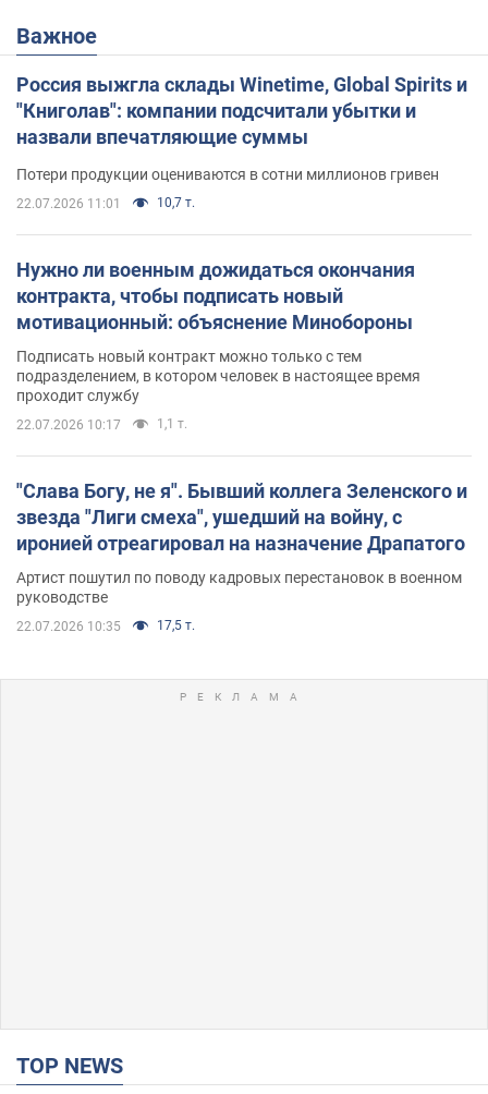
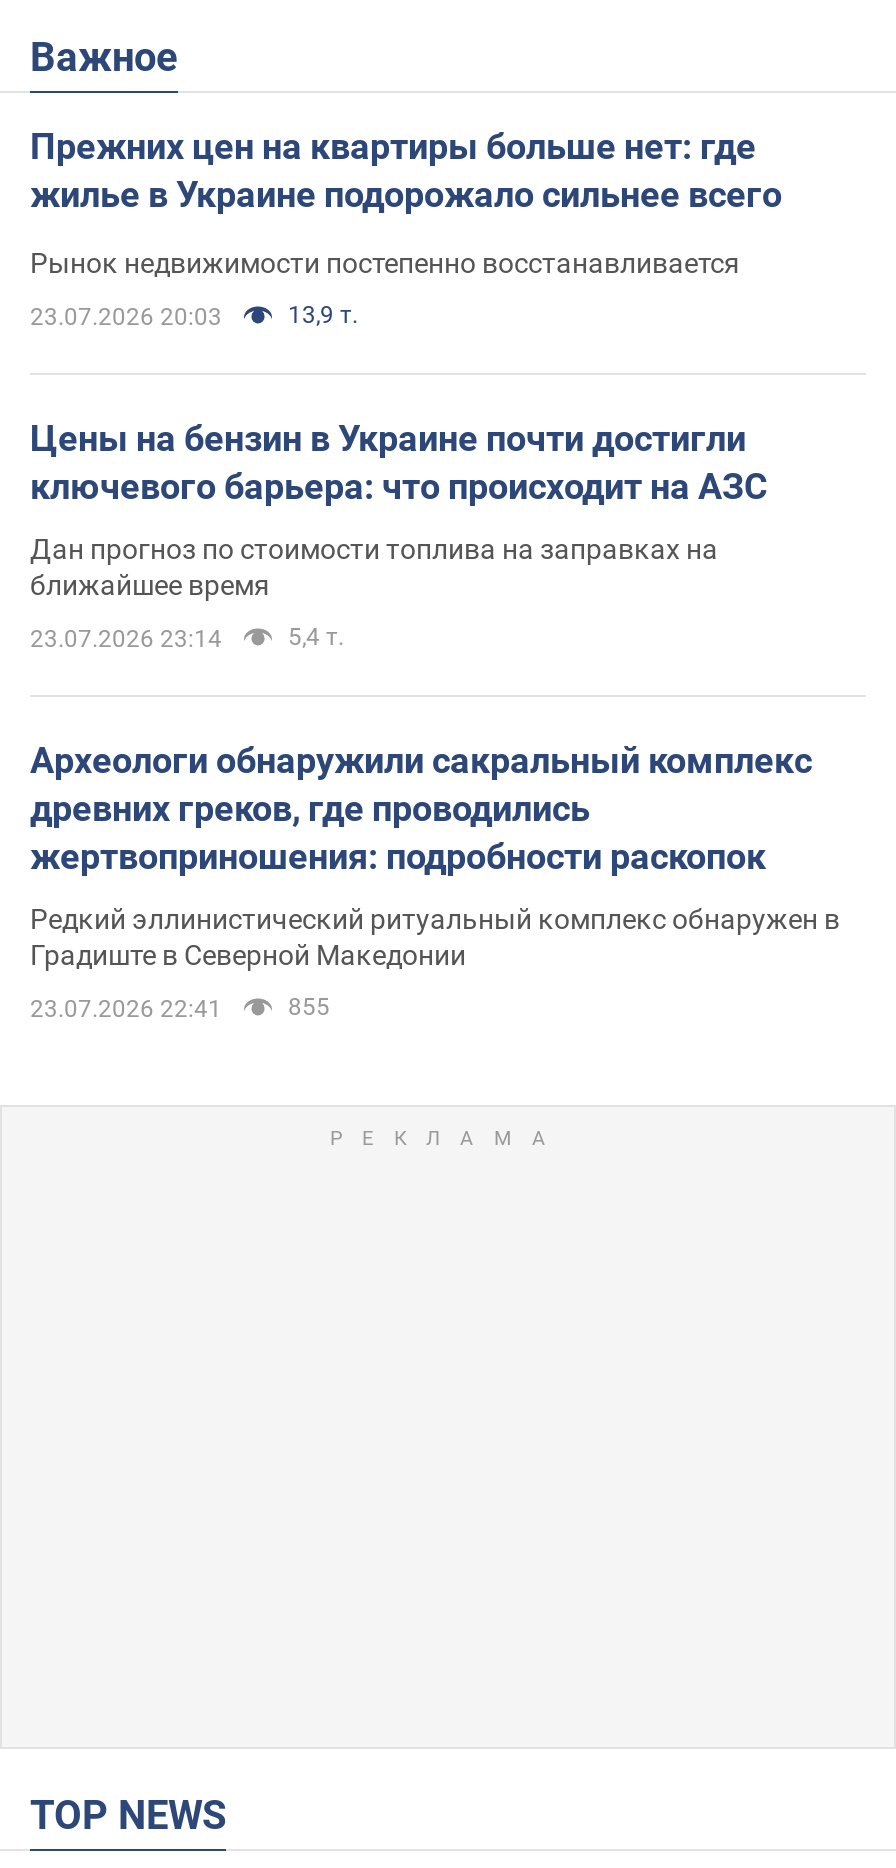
[16,73,467,148] Россия выжгла склады Winetime, Global Spirits и | "Книголав": компании подсчитали убытки и | назвали впечатляющие суммы -> [30,124,782,214] Прежних цен на квартиры больше нет: где | жилье в Украине подорожало сильнее всего
[16,165,439,183] Потери продукции оцениваются в сотни миллионов гривен -> [30,246,740,278] Рынок недвижимости постепенно восстанавливается
[16,195,195,211] 22.07.2026 11:01 | 10,7 т. -> [30,300,358,330] 23.07.2026 20:03 | 13,9 т.
[16,258,415,333] Нужно ли военным дожидаться окончания | контракта, чтобы подписать новый | мотивационный: объяснение Минобороны -> [30,416,768,506] Цены на бензин в Украине почти достигли | ключевого барьера: что происходит на АЗС
[16,347,420,404] Подписать новый контракт можно только с тем | подразделением, в котором человек в настоящее время | проходит службу -> [30,532,718,600] Дан прогноз по стоимости топлива на заправках на | ближайшее время
[16,416,187,432] 22.07.2026 10:17 | 1,1 т. -> [30,622,344,652] 23.07.2026 23:14 | 5,4 т.
[16,479,467,554] "Слава Богу, не я". Бывший коллега Зеленского и | звезда "Лиги смеха", ушедший на войну, с | иронией отреагировал на назначение Драпатого -> [30,738,812,876] Археологи обнаружили сакральный комплекс | древних греков, где проводились | жертвоприношения: подробности раскопок
[16,568,462,606] Артист пошутил по поводу кадровых перестановок в военном | руководстве -> [30,902,840,970] Редкий эллинистический ритуальный комплекс обнаружен в | Градиште в Северной Македонии
[16,617,195,634] 22.07.2026 10:35 | 17,5 т. -> [30,992,330,1022] 23.07.2026 22:41 | 855

